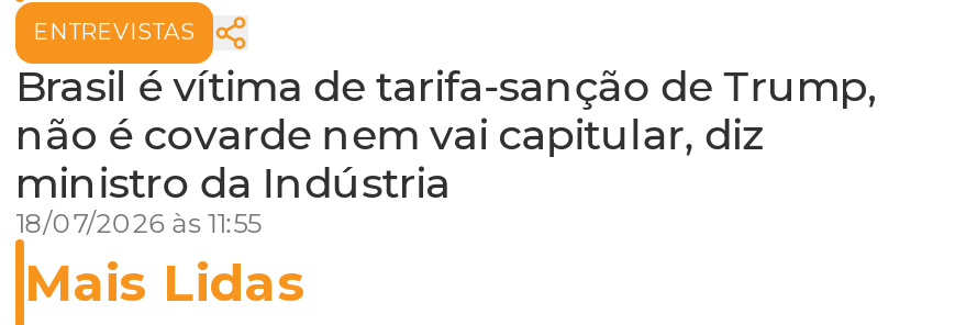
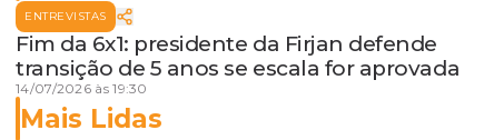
[15,63,877,240] Brasil é vítima de tarifa-sanção de Trump, | não é covarde nem vai capitular, diz | ministro da Indústria | 18/07/2026 às 11:55 -> [16,32,460,97] Fim da 6x1: presidente da Firjan defende | transição de 5 anos se escala for aprovada | 14/07/2026 às 19:30

